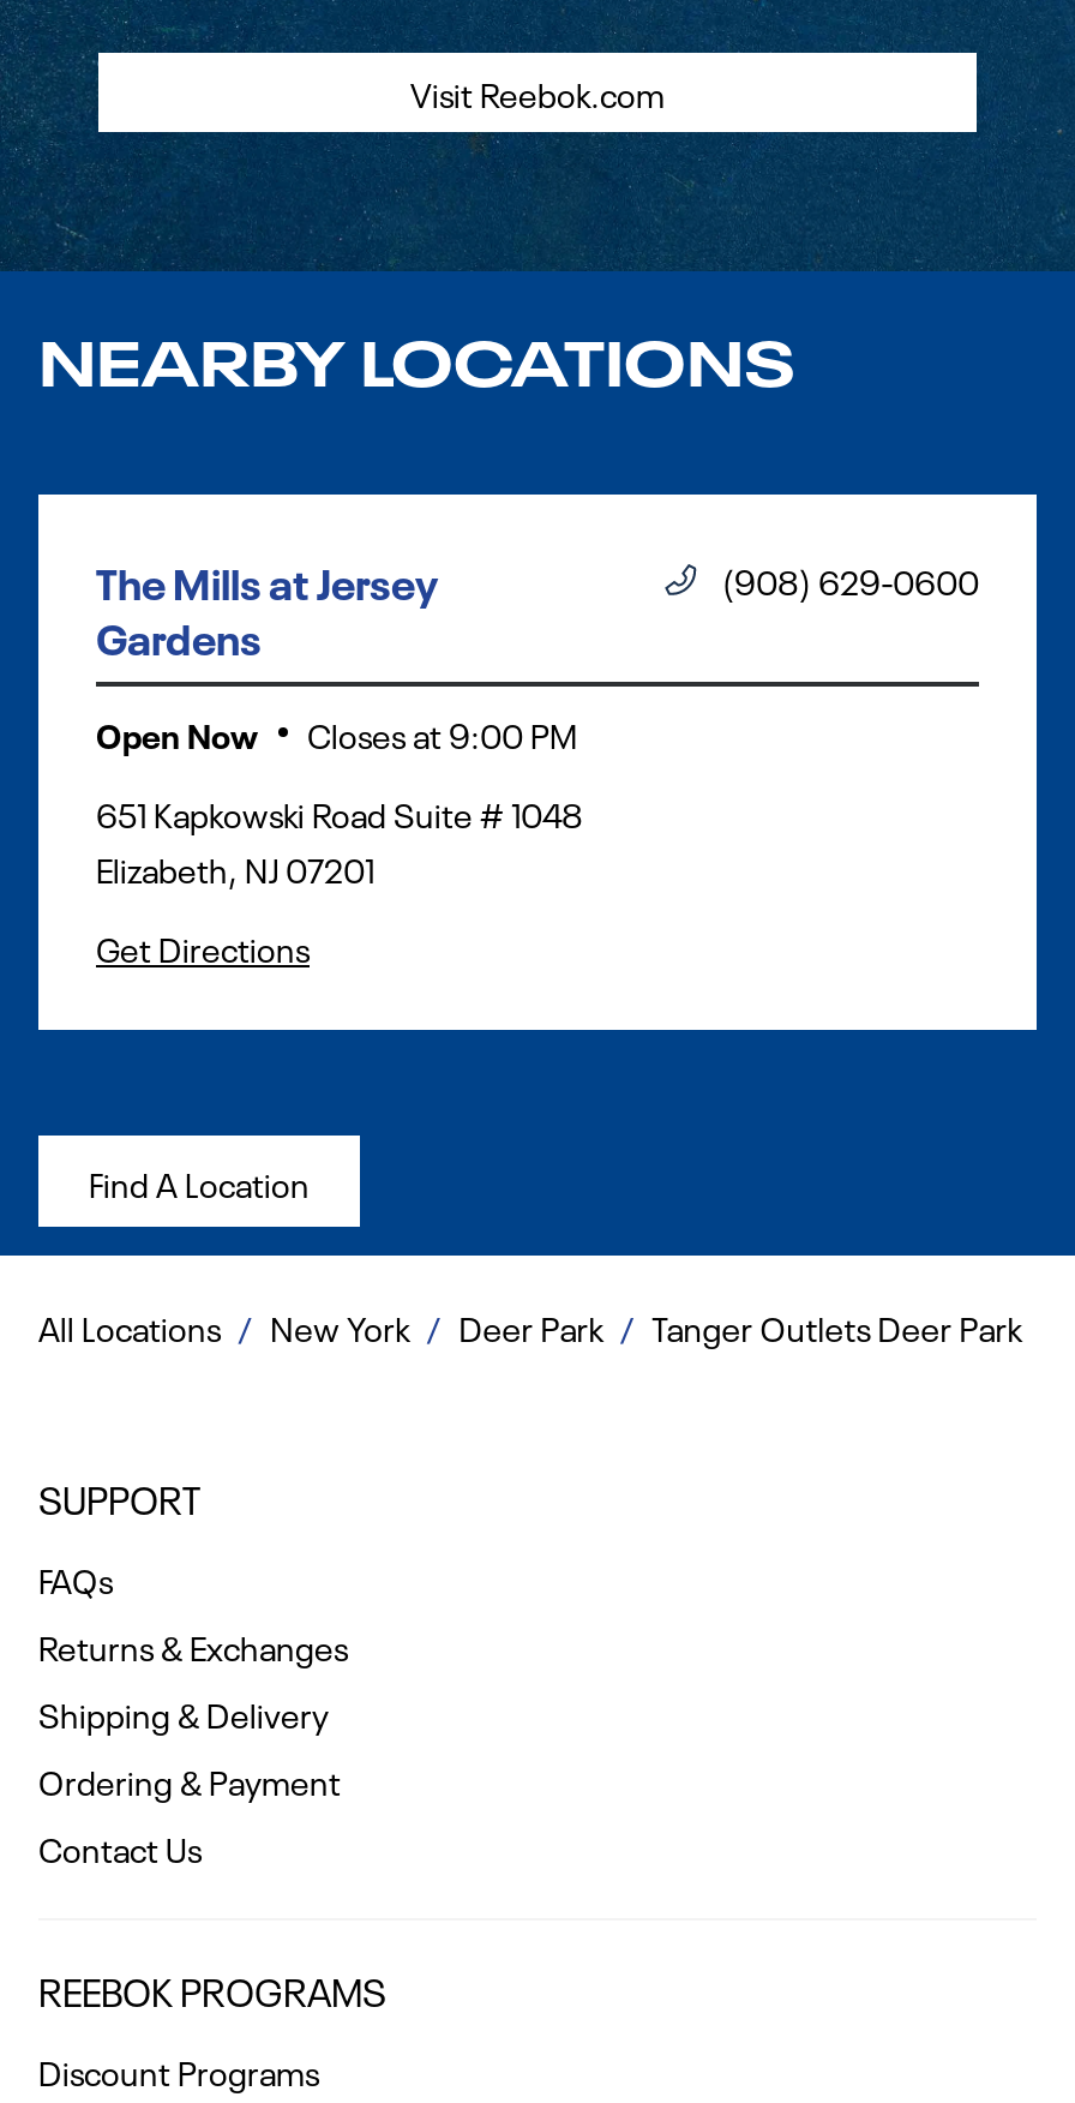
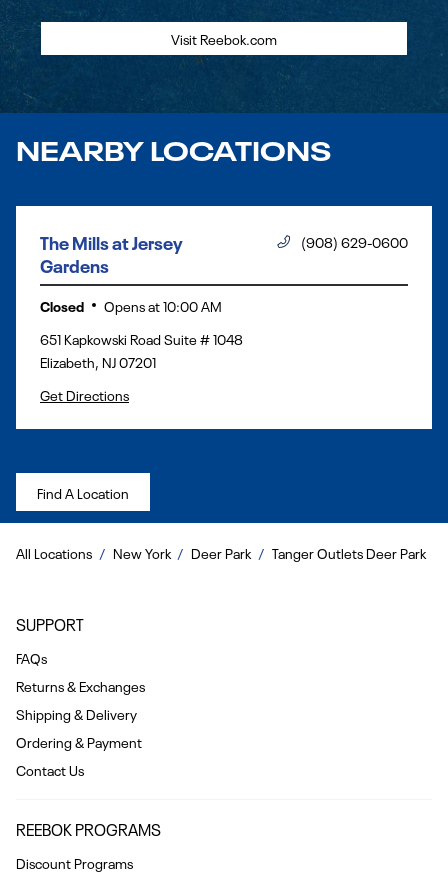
[96,707,578,755] Open Now | Closes at 9:00 PM -> [40,295,222,315] Closed | Opens at 10:00 AM

